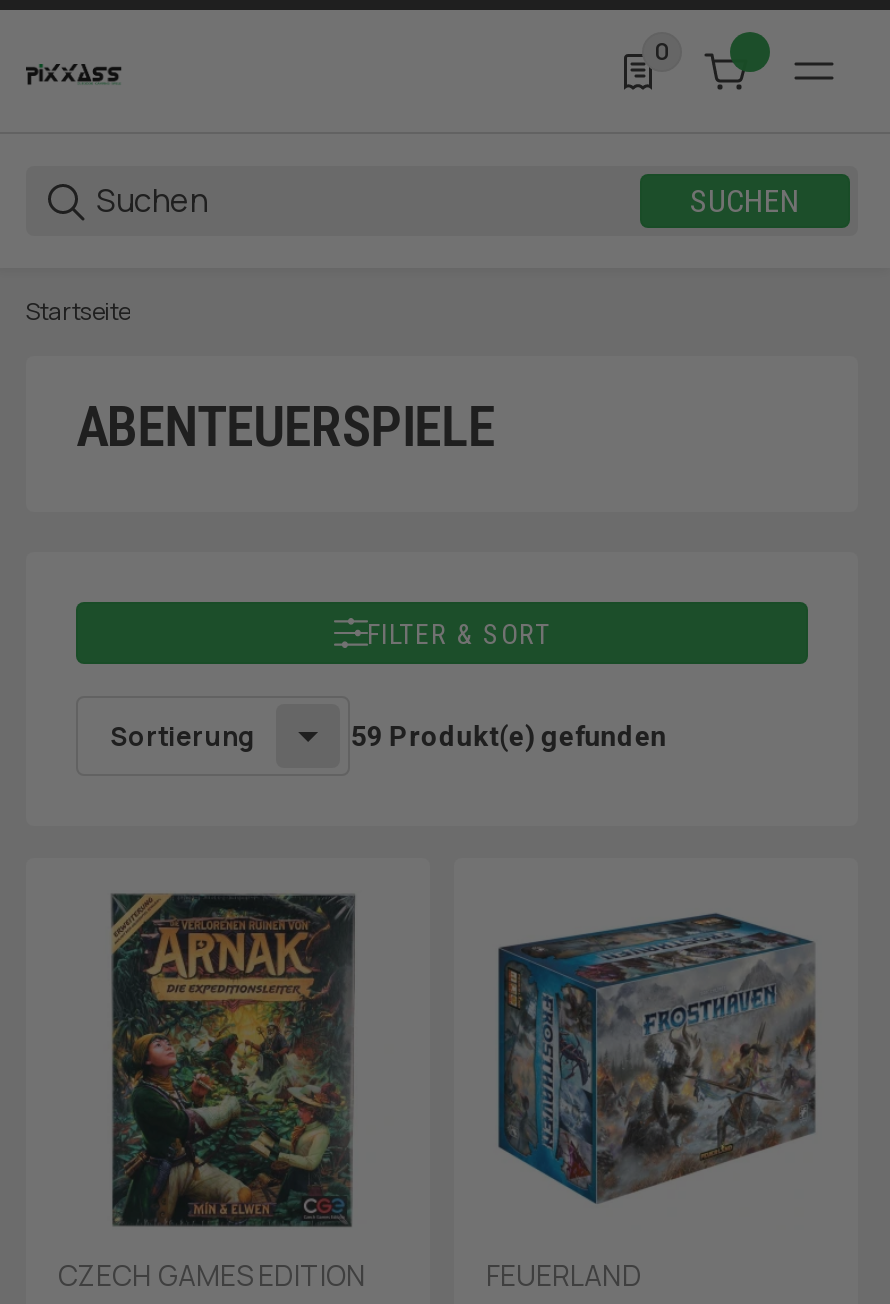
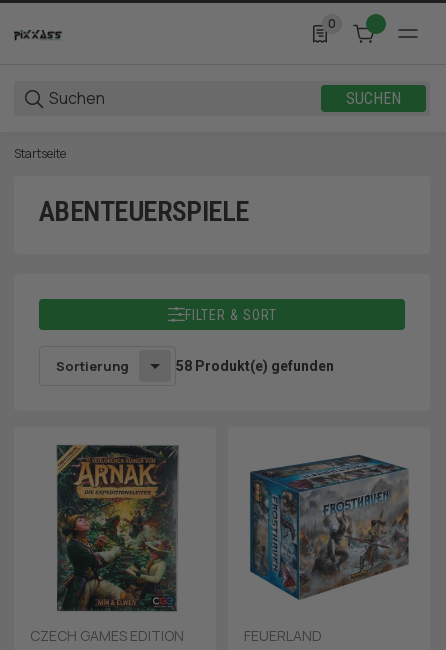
[351,719,667,751] 59 Produkt(e) gefunden -> [176,358,334,374] 58 Produkt(e) gefunden

